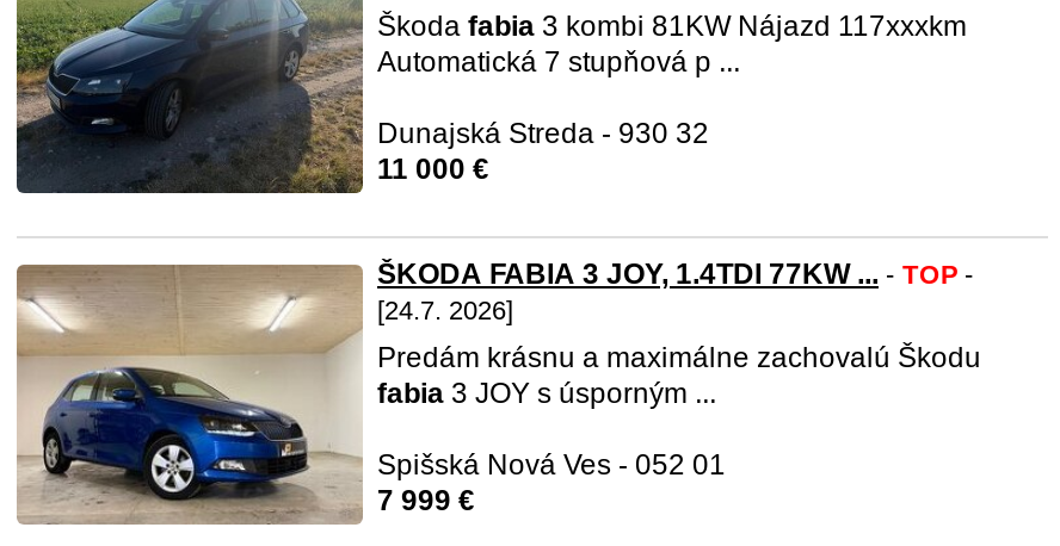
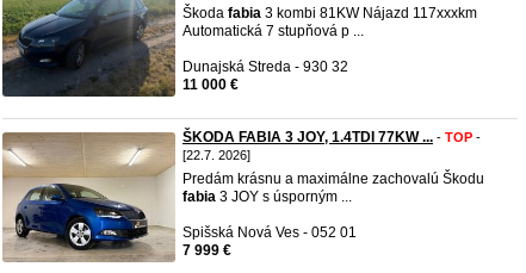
[377,296,513,324] [24.7. 2026] -> [182,148,250,162] [22.7. 2026]

